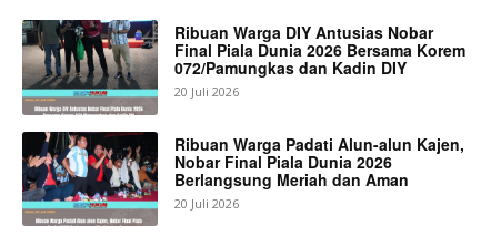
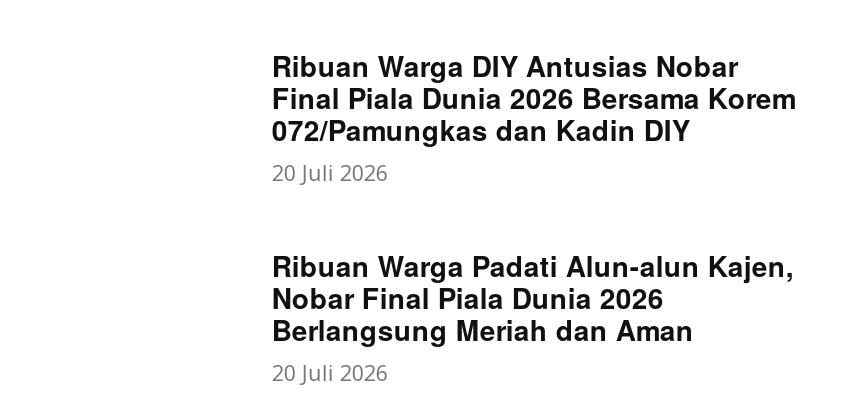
[21,19,159,116] [image] -> none
[21,131,159,227] [image] -> none

